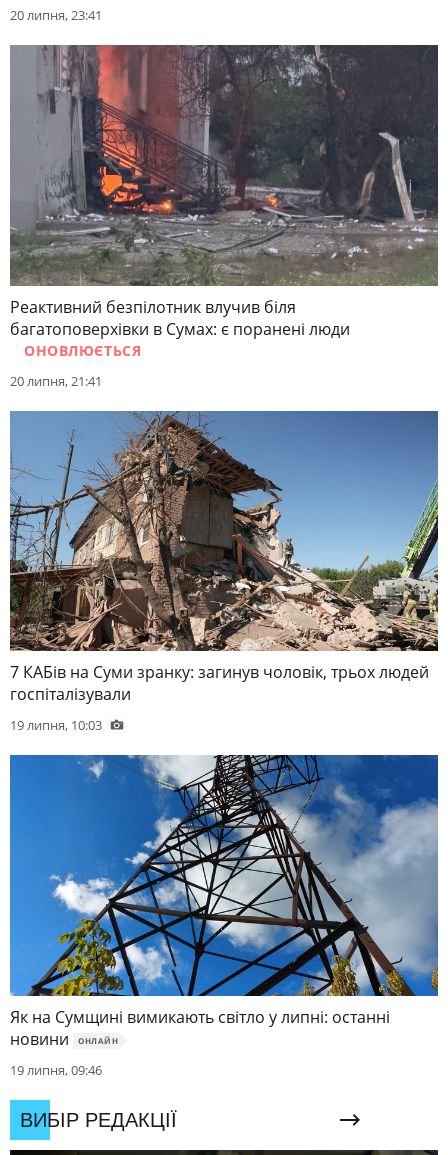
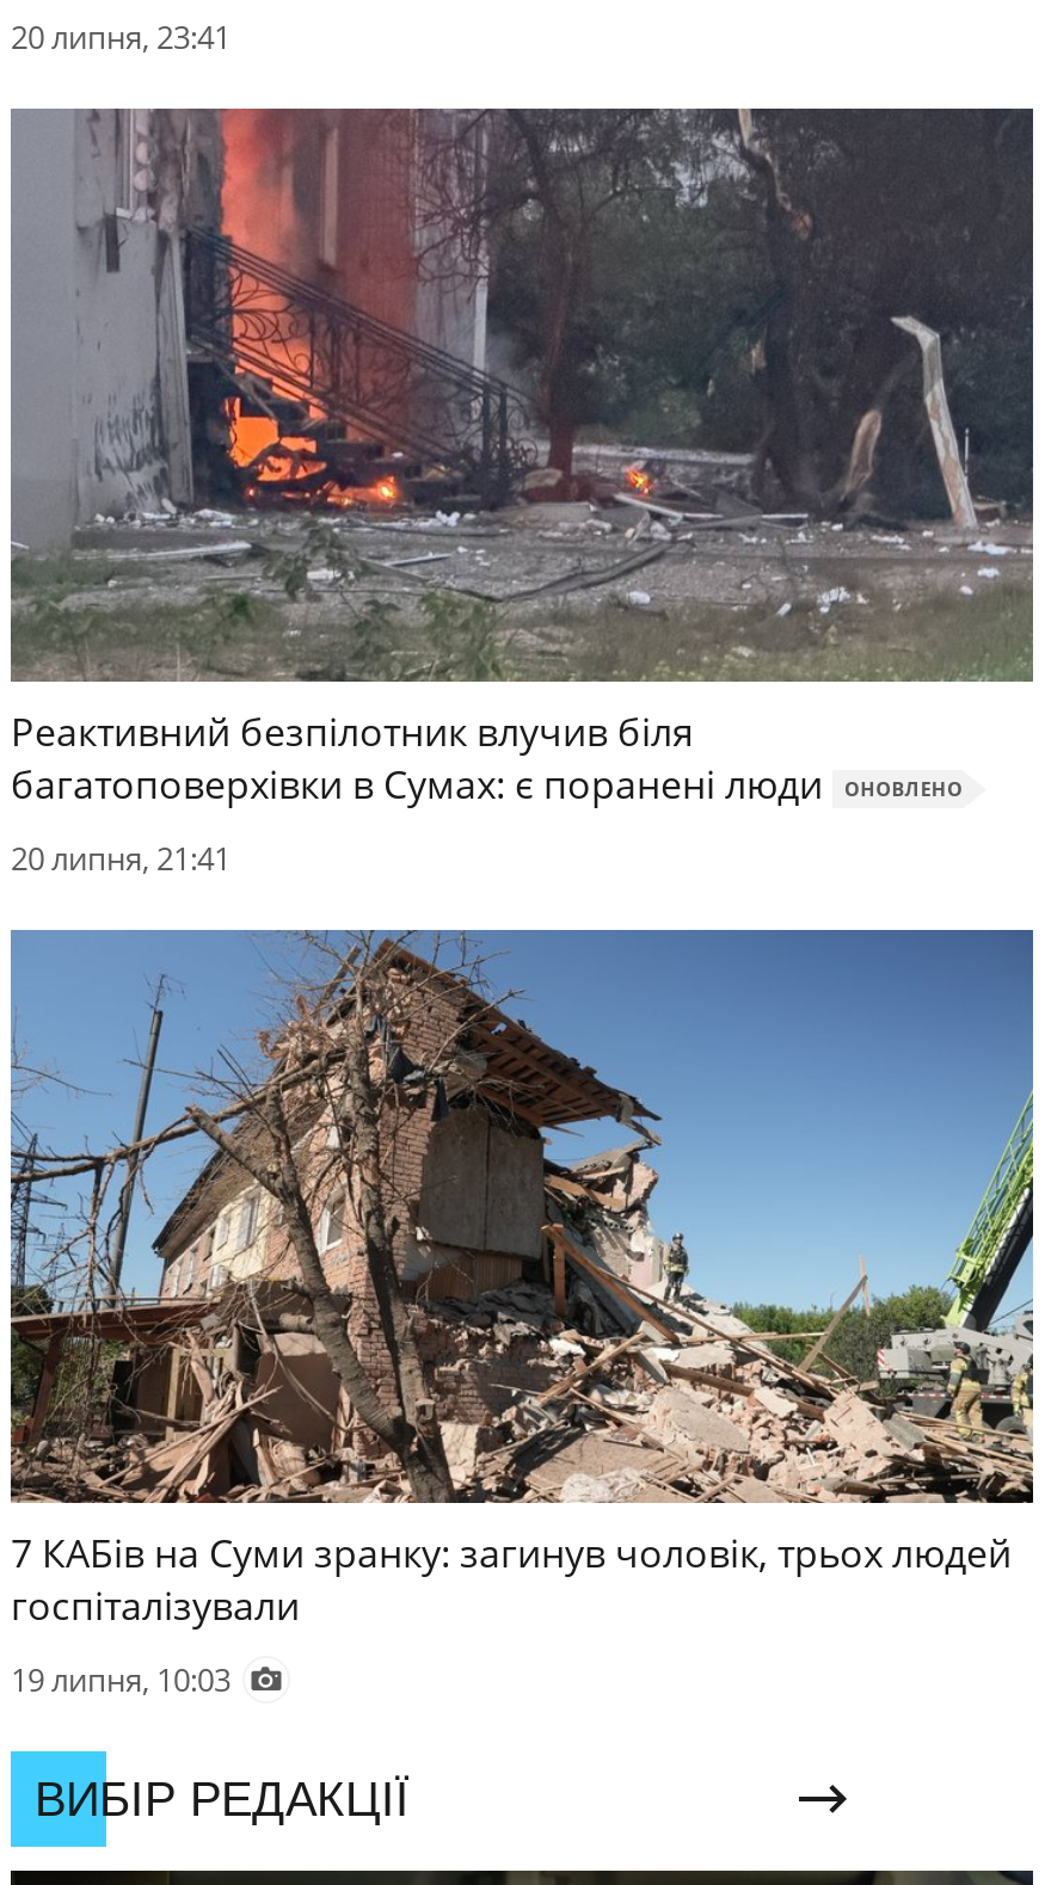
[24,341,141,360] ОНОВЛЮЄТЬСЯ -> [844,775,963,802] ОНОВЛЕНО
[9,754,439,1079] [image] | Як на Сумщині вимикають світло у липні: останні | новини | ОНЛАЙН | 19 липня, 09:46 -> none

